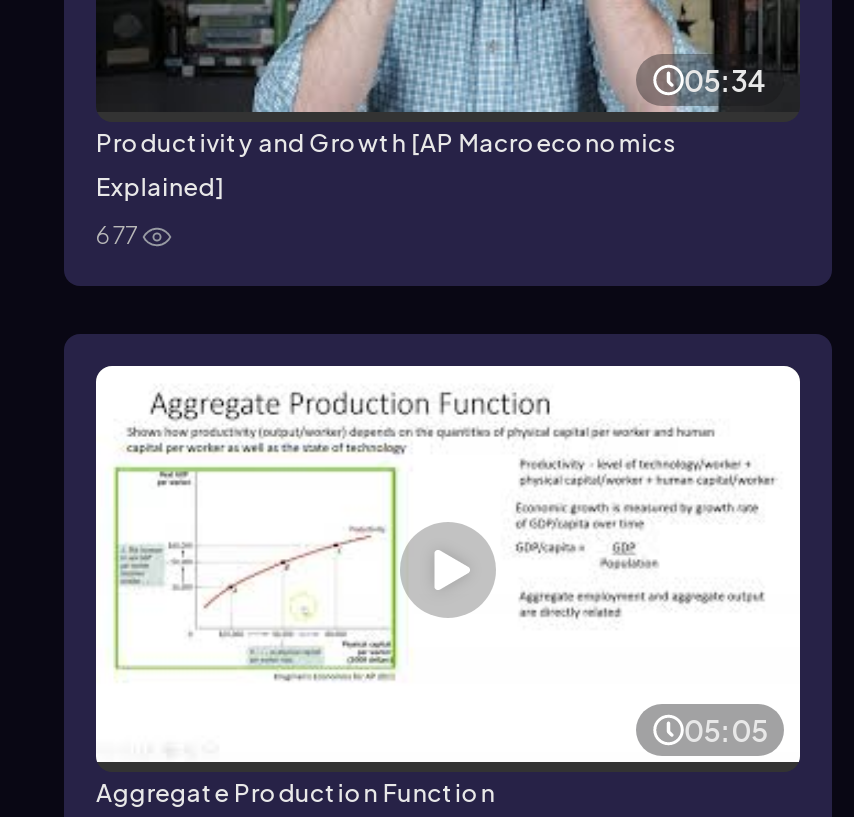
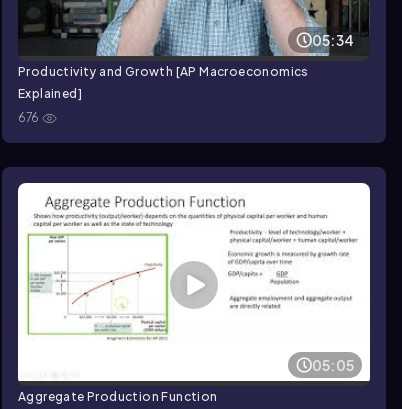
[96,220,137,250] 677 -> [18,110,40,125] 676

